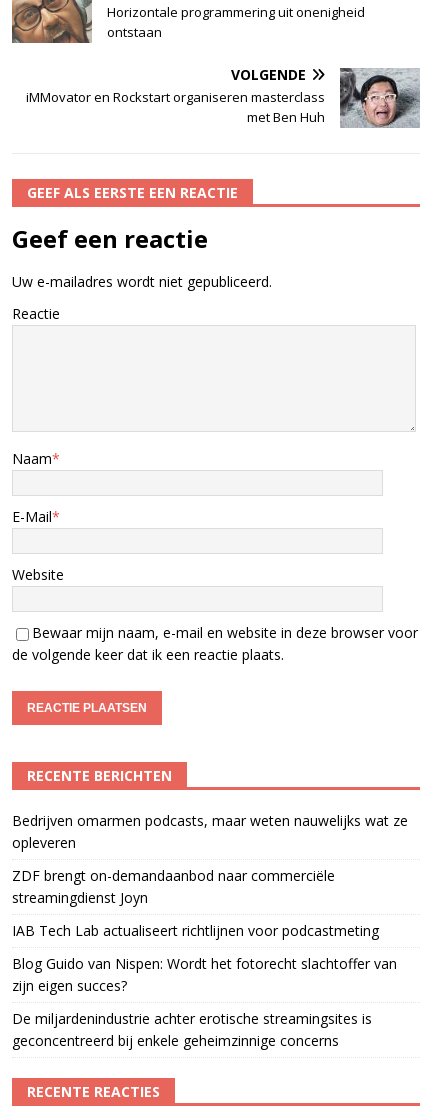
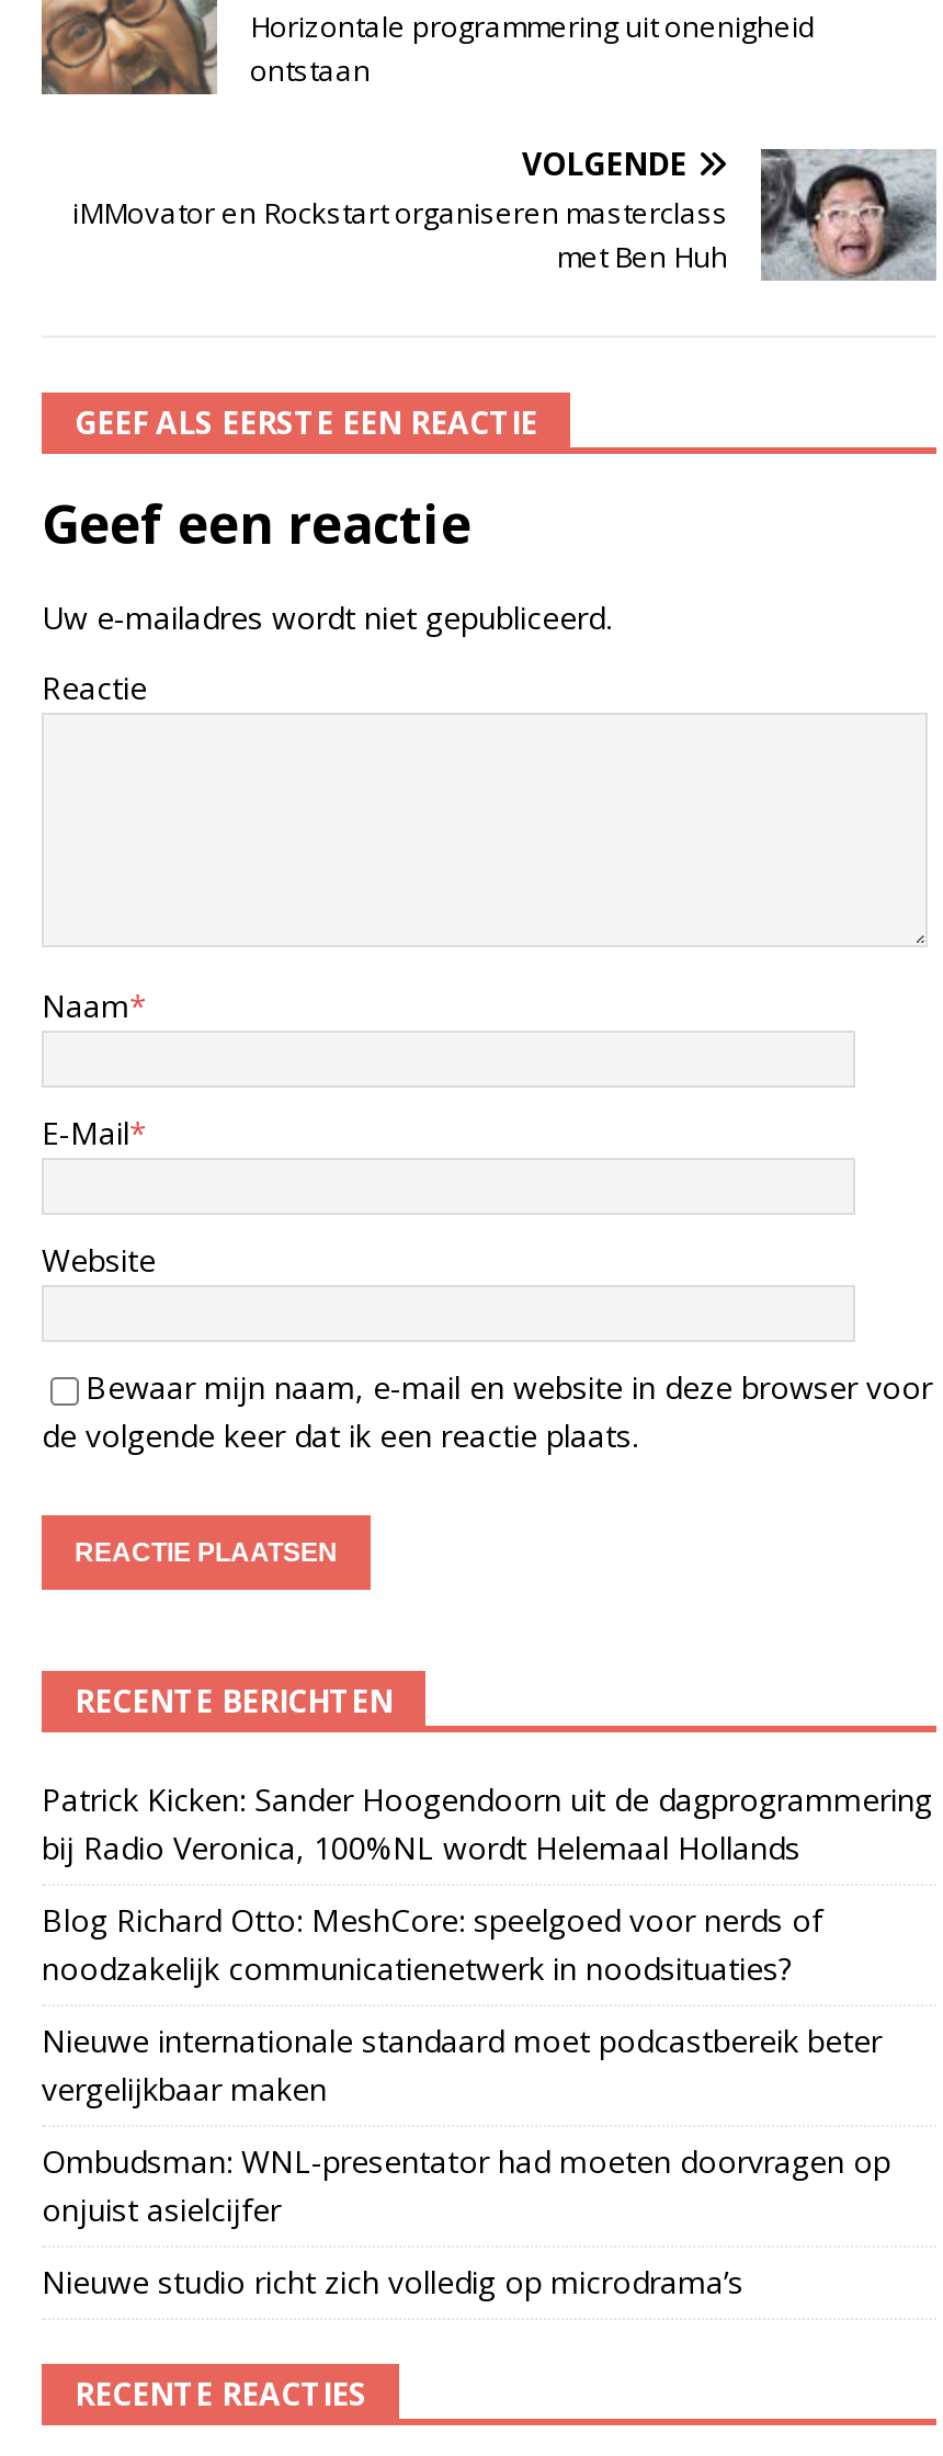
[12,811,408,852] Bedrijven omarmen podcasts, maar weten nauwelijks wat ze | opleveren -> [42,1778,932,1868] Patrick Kicken: Sander Hoogendoorn uit de dagprogrammering | bij Radio Veronica, 100%NL wordt Helemaal Hollands
[12,866,335,907] ZDF brengt on-demandaanbod naar commerciële | streamingdienst Joyn -> [42,1899,822,1989] Blog Richard Otto: MeshCore: speelgoed voor nerds of | noodzakelijk communicatienetwerk in noodsituaties?
[12,921,379,940] IAB Tech Lab actualiseert richtlijnen voor podcastmeting -> [42,2020,882,2110] Nieuwe internationale standaard moet podcastbereik beter | vergelijkbaar maken
[12,954,397,995] Blog Guido van Nispen: Wordt het fotorecht slachtoffer van | zijn eigen succes? -> [42,2140,890,2230] Ombudsman: WNL-presentator had moeten doorvragen op | onjuist asielcijfer
[12,1009,372,1050] De miljardenindustrie achter erotische streamingsites is | geconcentreerd bij enkele geheimzinnige concerns -> [42,2261,743,2302] Nieuwe studio richt zich volledig op microdrama’s

